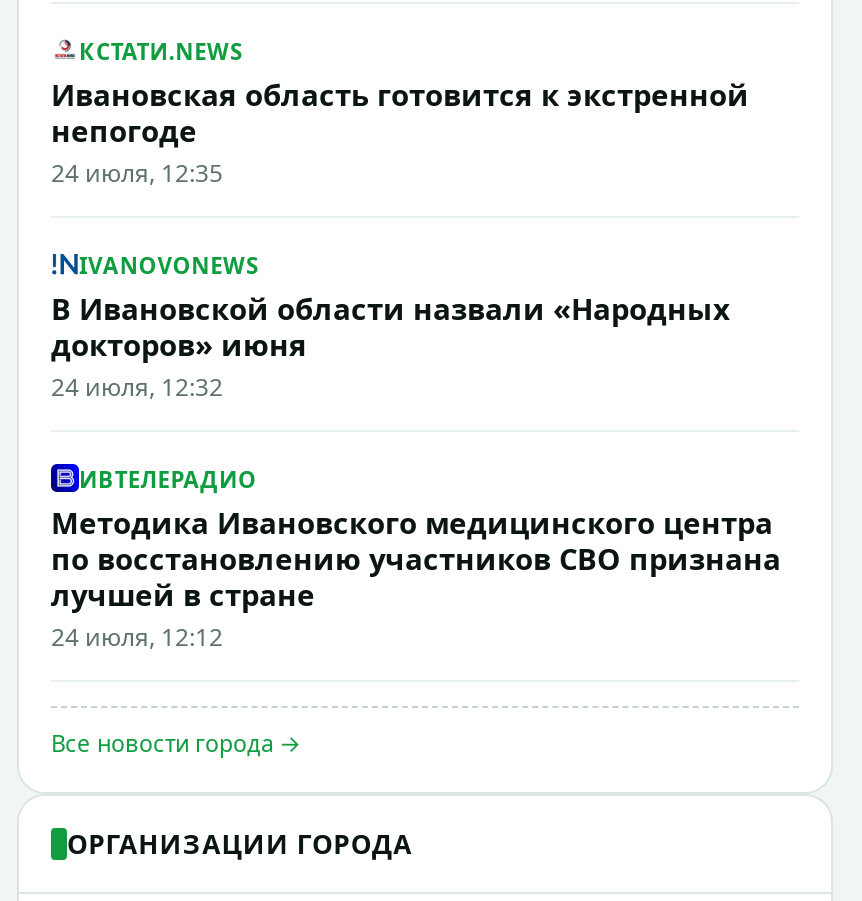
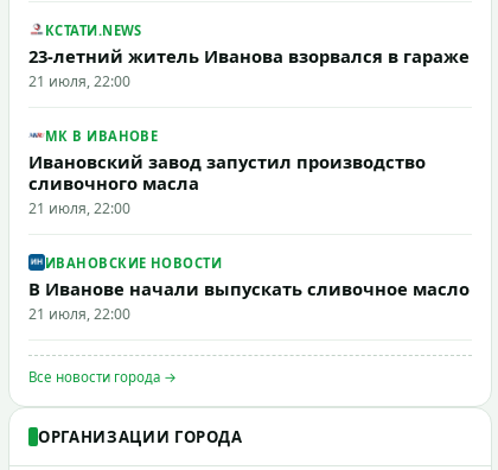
[51,74,749,190] Ивановская область готовится к экстренной | непогоде | 24 июля, 12:35 -> [28,44,470,92] 23-летний житель Иванова взорвался в гараже | 21 июля, 22:00
[51,249,731,404] IVANOVONEWS | В Ивановской области назвали «Народных | докторов» июня | 24 июля, 12:32 -> [28,127,426,219] МК В ИВАНОВЕ | Ивановский завод запустил производство | сливочного масла | 21 июля, 22:00
[51,463,781,654] ИВТЕЛЕРАДИО | Методика Ивановского медицинского центра | по восстановлению участников СВО признана | лучшей в стране | 24 июля, 12:12 -> [28,254,470,324] ИВАНОВСКИЕ НОВОСТИ | В Иванове начали выпускать сливочное масло | 21 июля, 22:00

